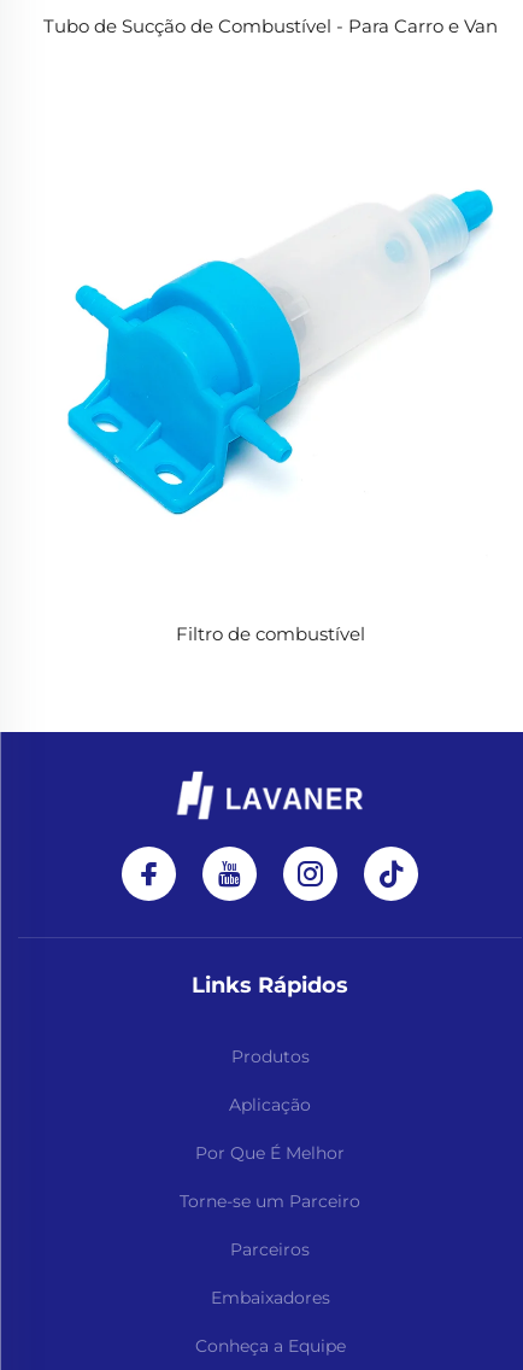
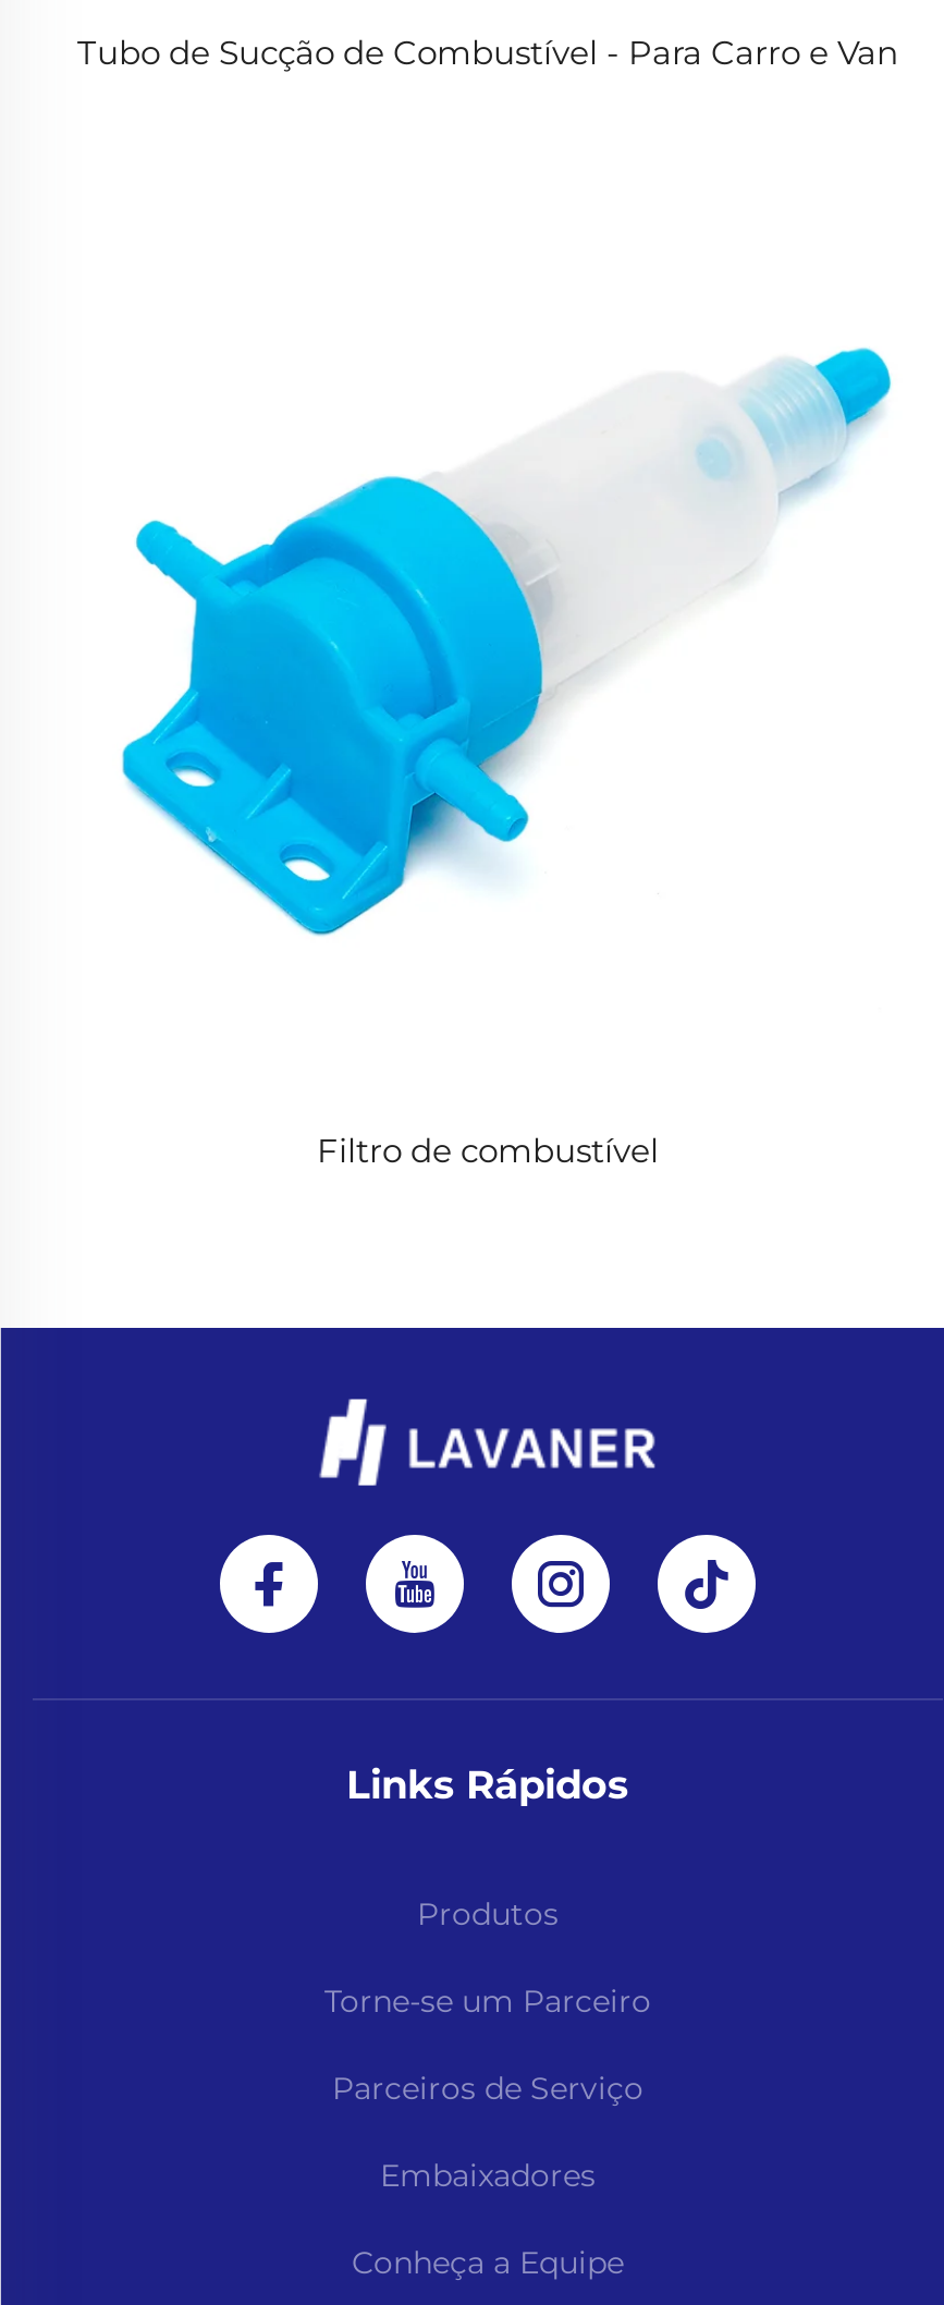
[195,1094,345,1164] Aplicação | Por Que É Melhor -> none
[230,1239,310,1260] Parceiros -> [332,2069,643,2108] Parceiros de Serviço

